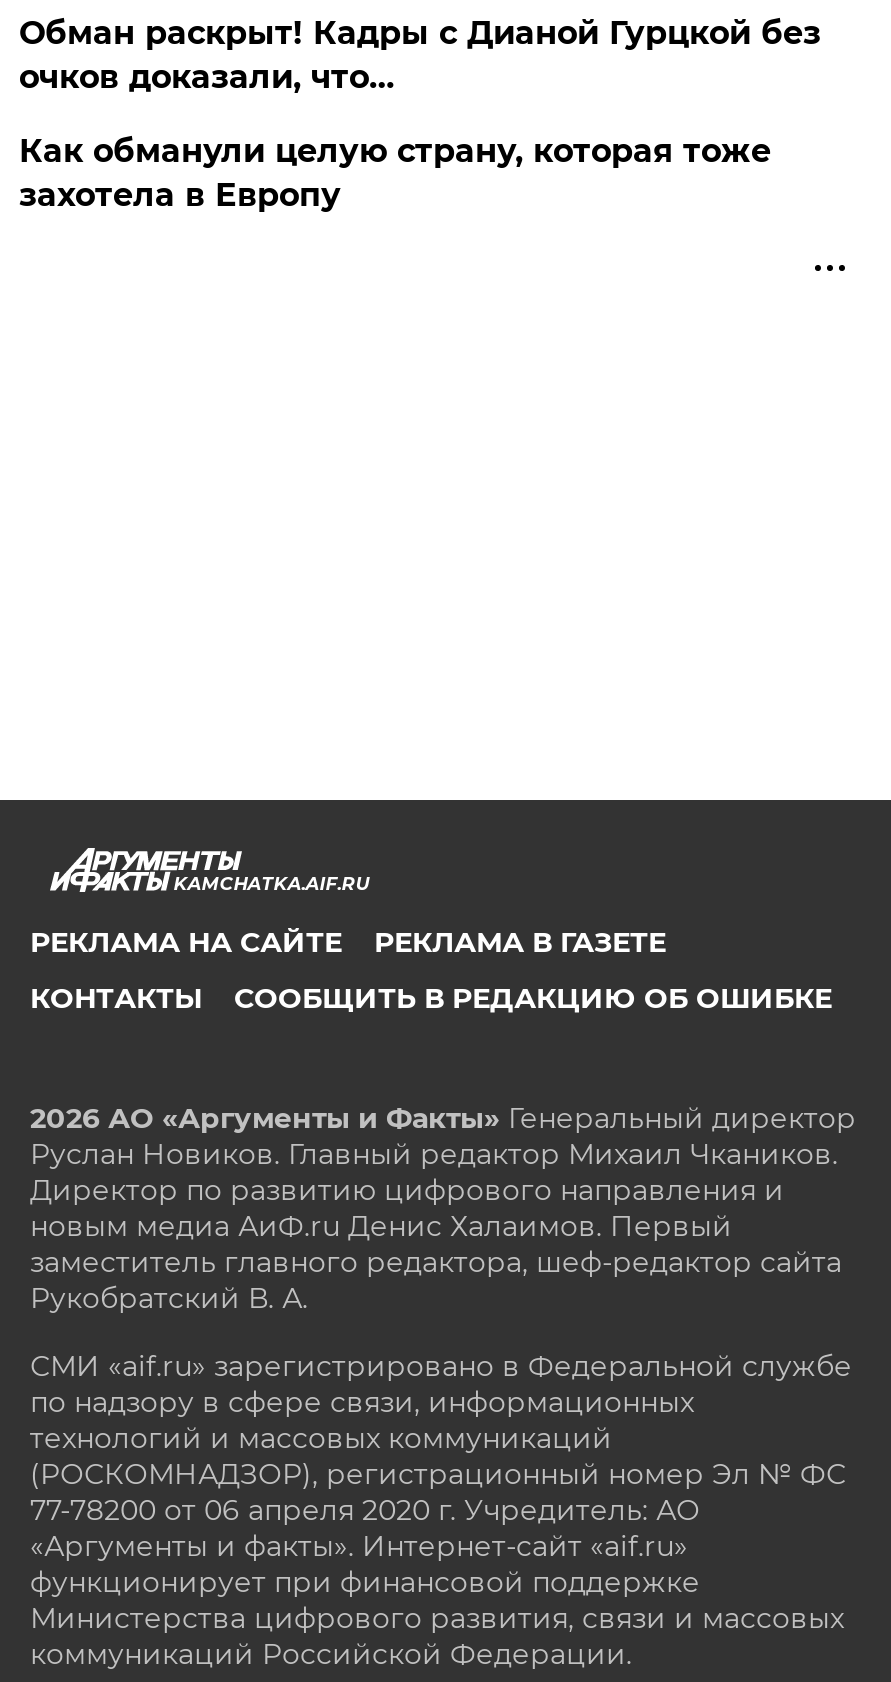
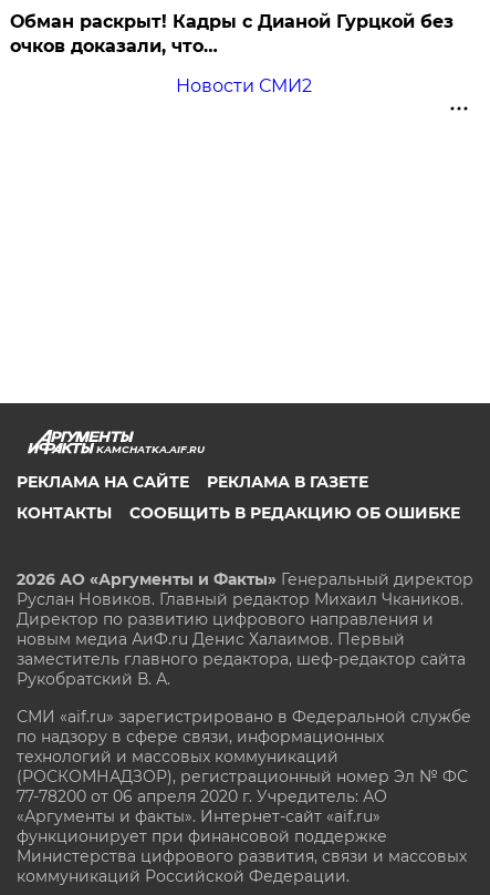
[19,132,771,214] Как обманули целую страну, которая тоже | захотела в Европу -> [176,75,312,96] Новости СМИ2

